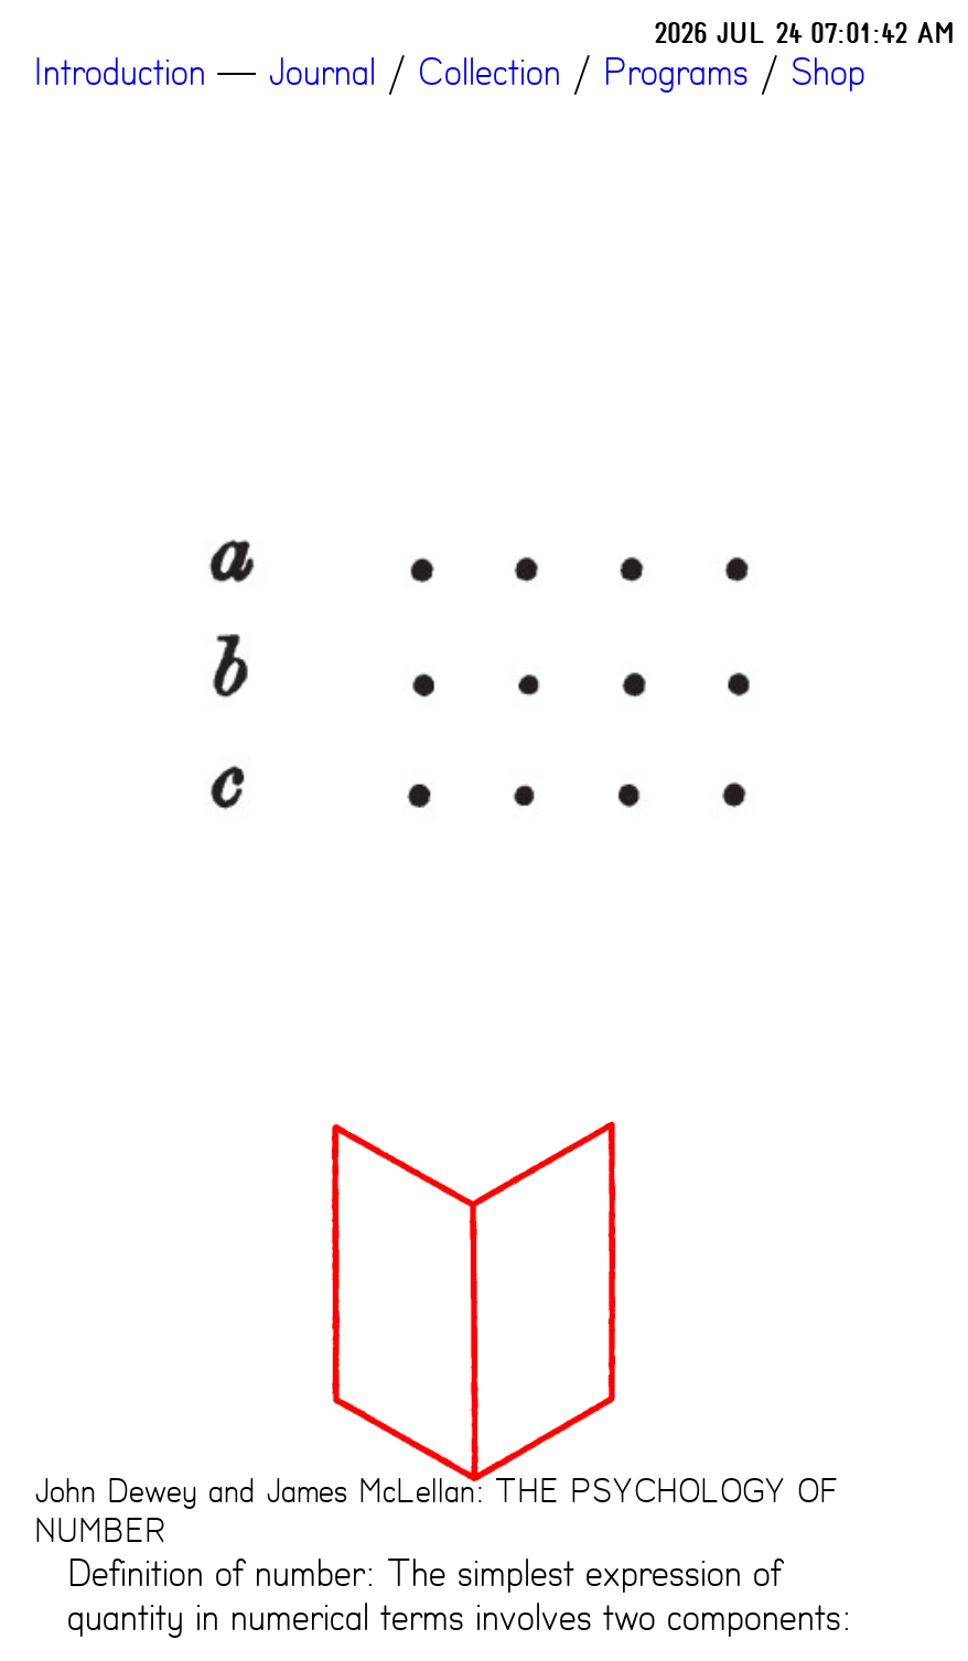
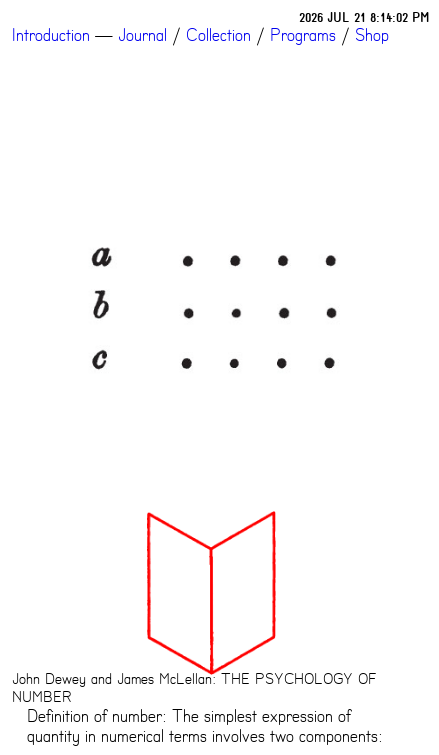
[654,14,956,52] 2026 JUL 24 07:01:42 AM -> [299,9,430,26] 2026 JUL 21 8:14:02 PM

